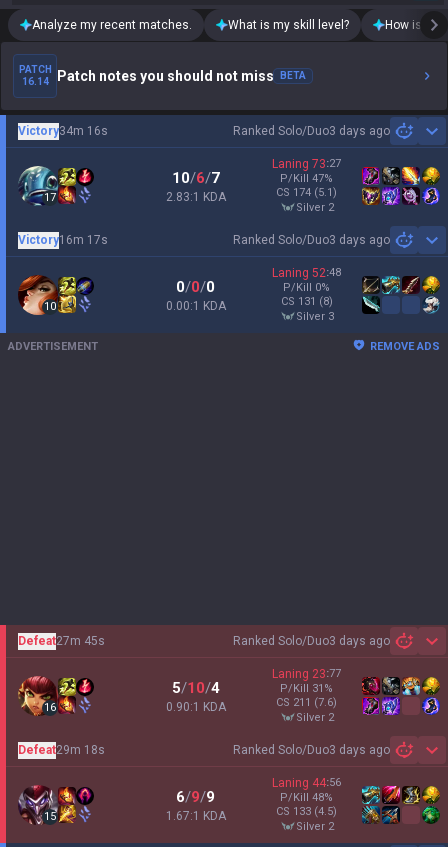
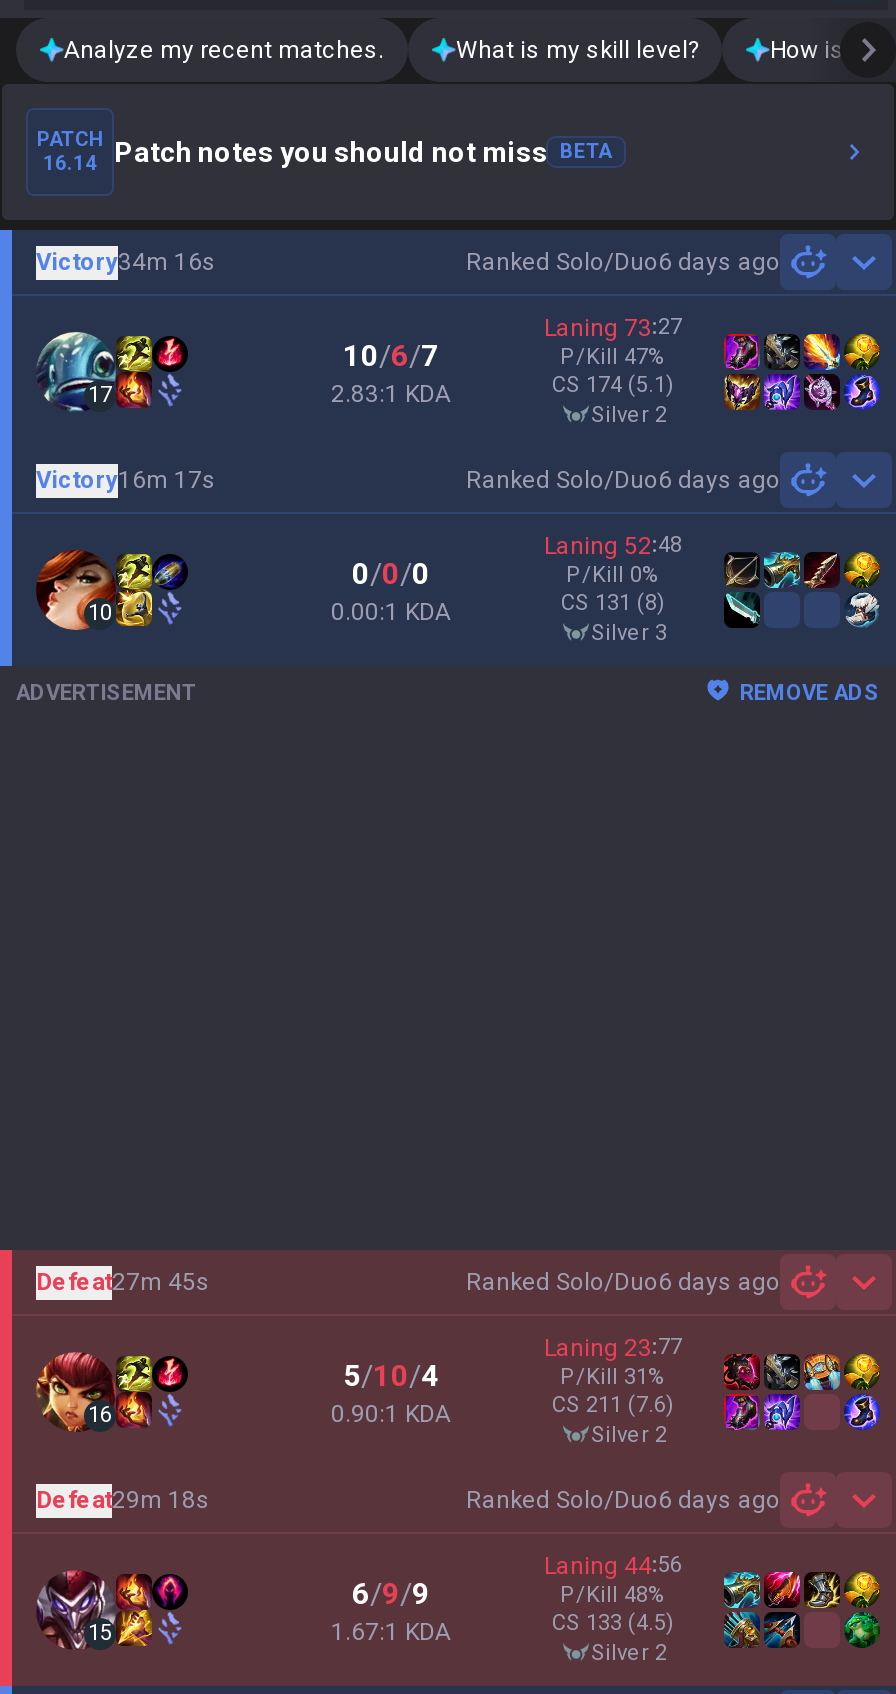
[233,123,390,138] Ranked Solo/Duo3 days ago -> [466,247,780,276] Ranked Solo/Duo6 days ago
[233,232,390,247] Ranked Solo/Duo3 days ago -> [466,465,780,494] Ranked Solo/Duo6 days ago
[233,633,390,648] Ranked Solo/Duo3 days ago -> [466,1267,780,1296] Ranked Solo/Duo6 days ago
[233,742,390,757] Ranked Solo/Duo3 days ago -> [466,1485,780,1514] Ranked Solo/Duo6 days ago

